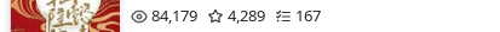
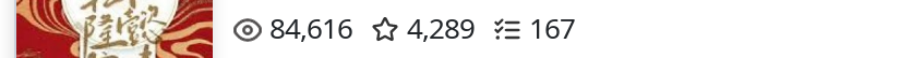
[151,5,321,26] 84,179 4,289 167 -> [269,9,575,47] 84,616 4,289 167

